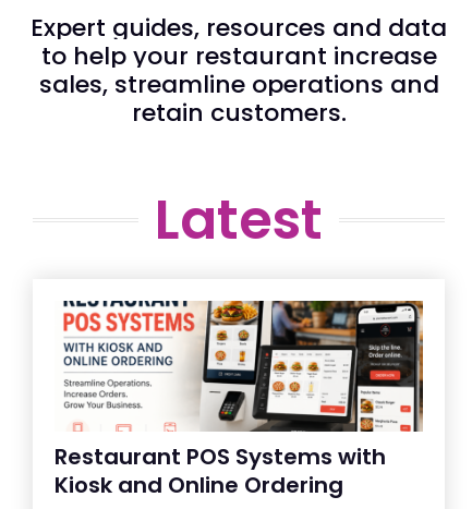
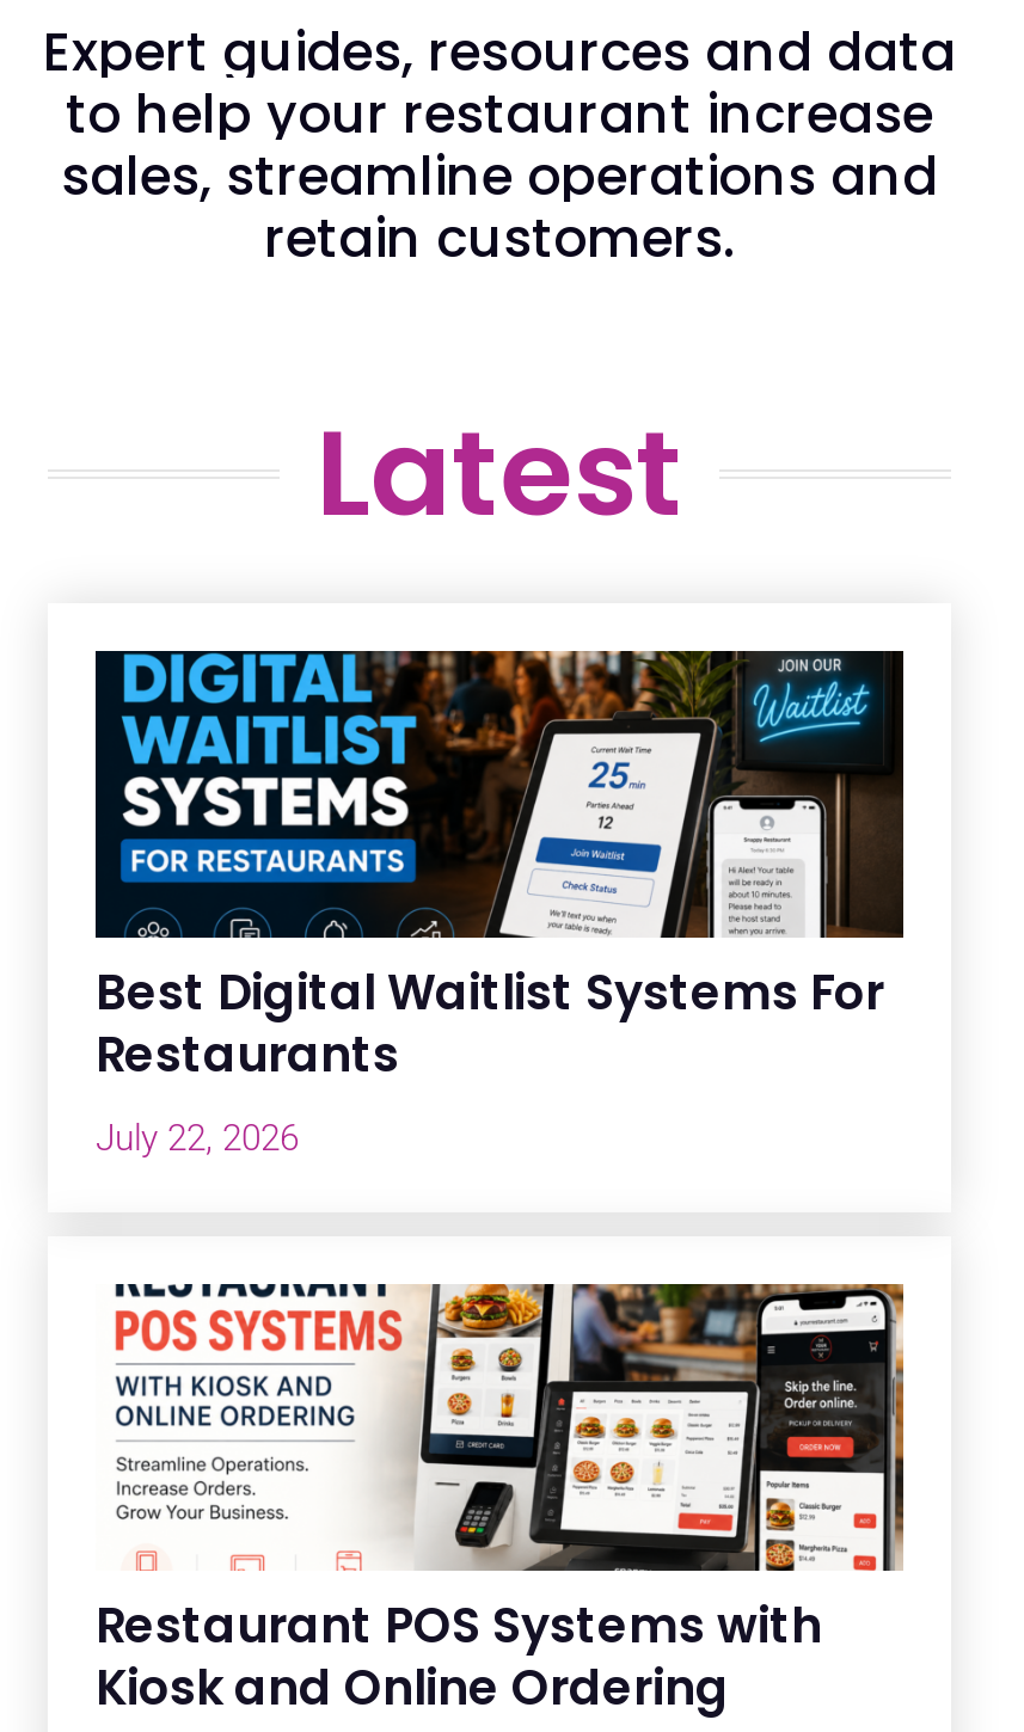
none -> [93,649,906,1160] [image] | Best Digital Waitlist Systems For | Restaurants | July 22, 2026

